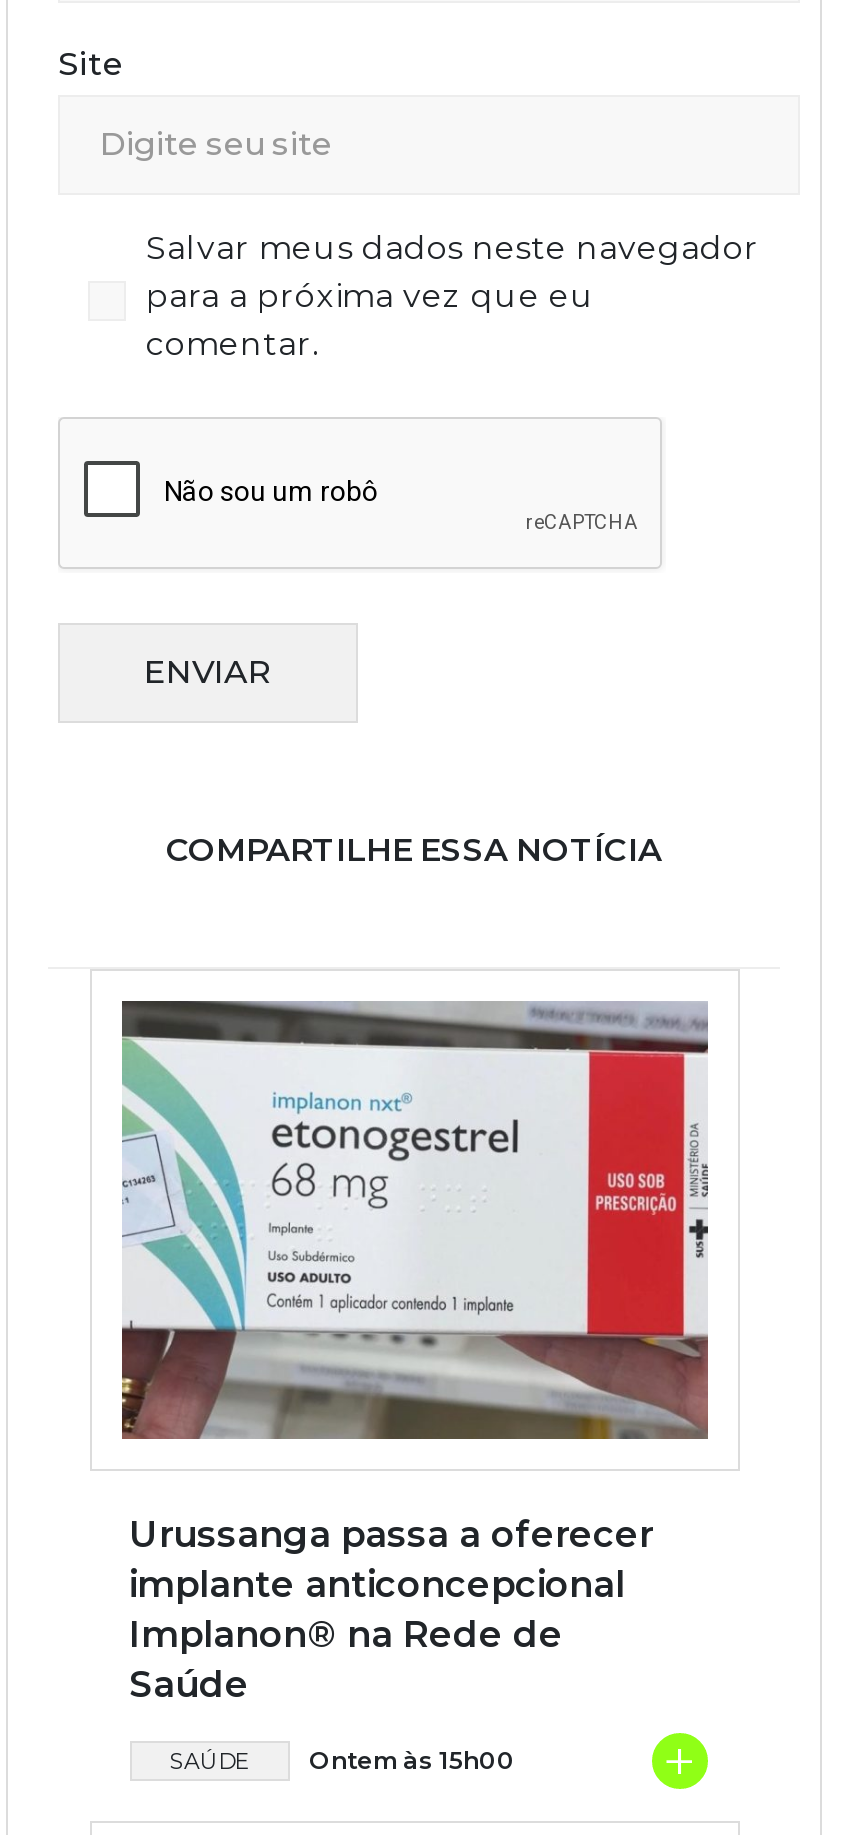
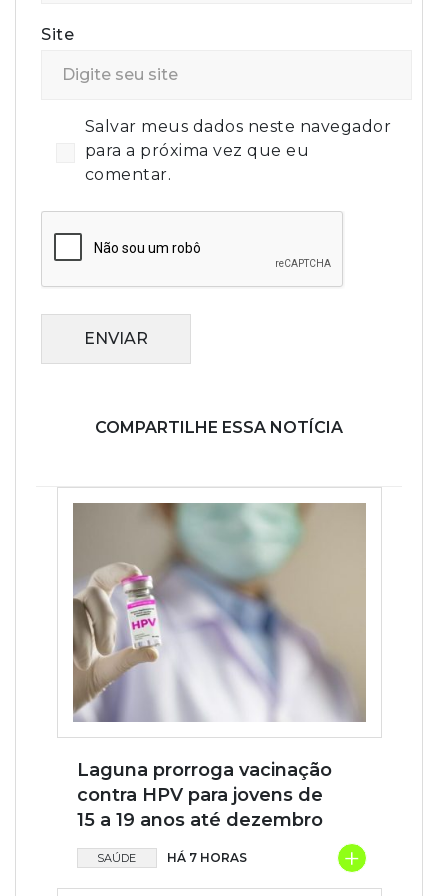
[122,999,708,1706] [image] | Urussanga passa a oferecer | implante anticoncepcional | Implanon® na Rede de | Saúde -> [72,502,367,831] [image] | Laguna prorroga vacinação | contra HPV para jovens de | 15 a 19 anos até dezembro
[309,1744,515,1774] Ontem às 15h00 -> [166,850,246,865] HÁ 7 HORAS

